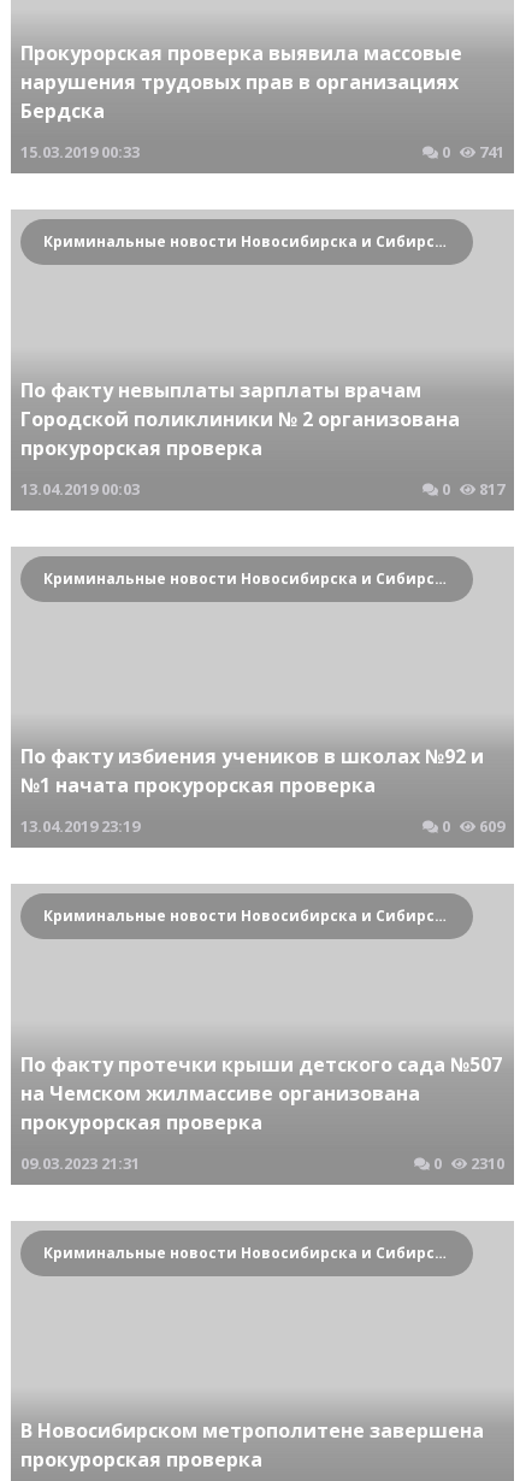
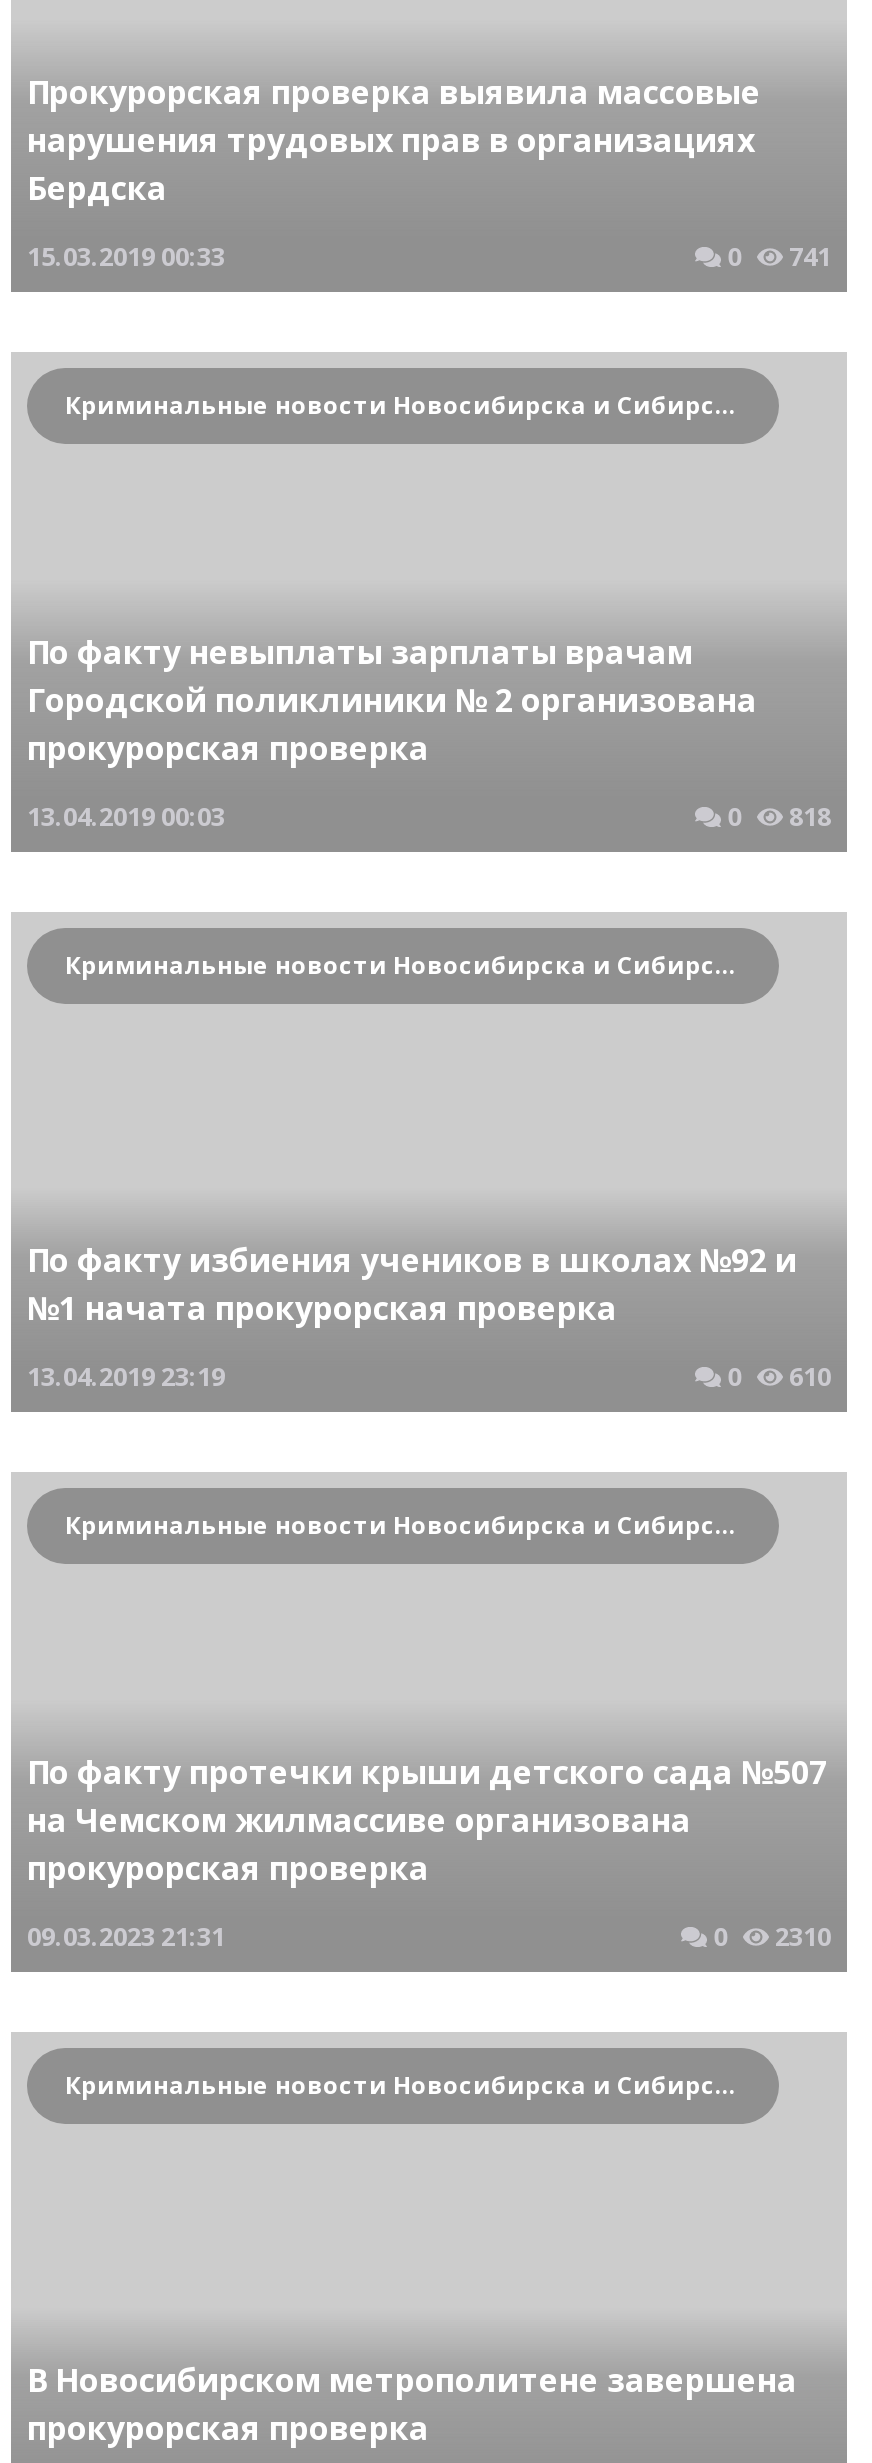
[438,478,504,500] 0 817 -> [721,798,831,834] 0 818
[438,815,504,837] 0 609 -> [721,1358,831,1394] 0 610

